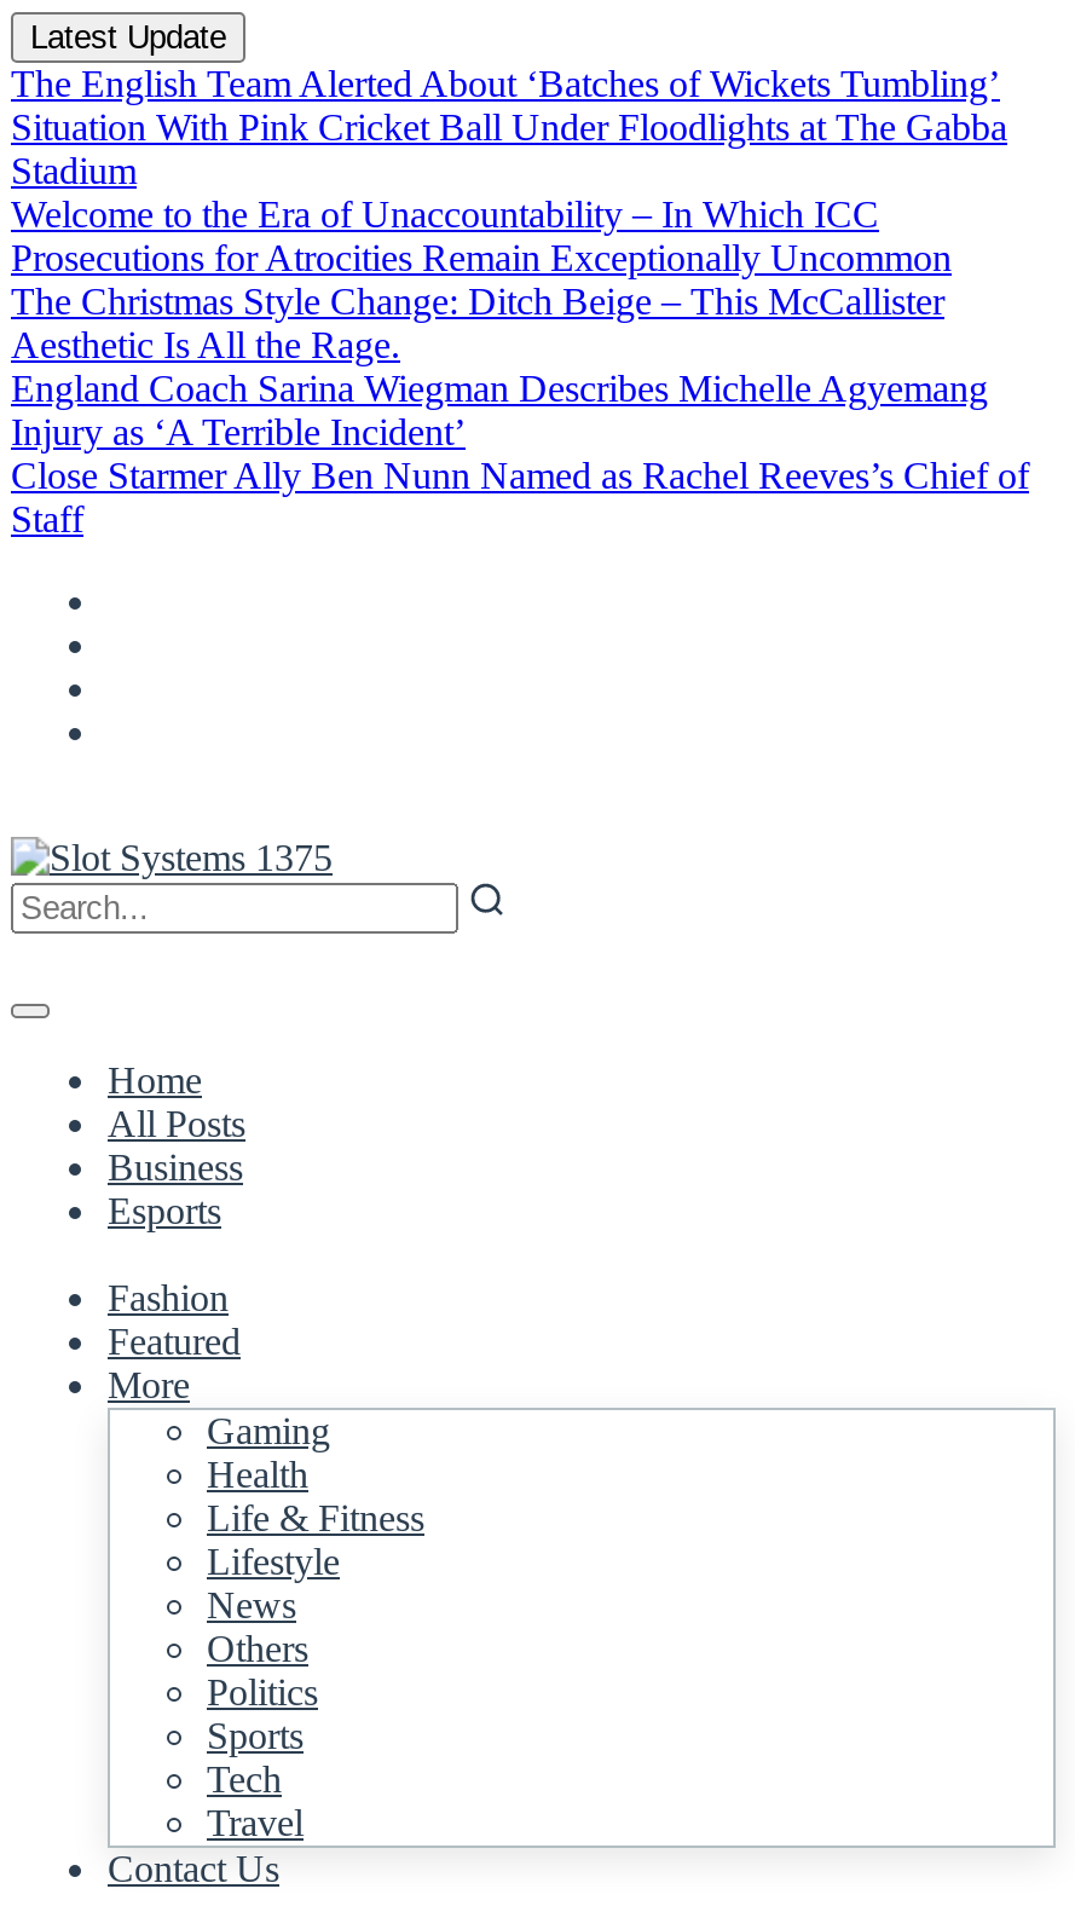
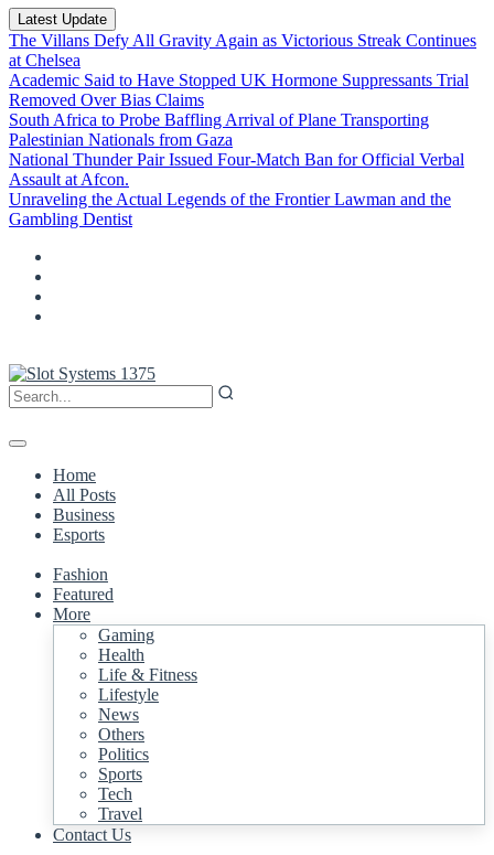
[11,63,1029,539] The English Team Alerted About ‘Batches of Wickets Tumbling’ | Situation With Pink Cricket Ball Under Floodlights at The Gabba | Stadium | Welcome to the Era of Unaccountability – In Which ICC | Prosecutions for Atrocities Remain Exceptionally Uncommon | The Christmas Style Change: Ditch Beige – This McCallister | Aesthetic Is All the Rage. | England Coach Sarina Wiegman Describes Michelle Agyemang | Injury as ‘A Terrible Incident’ | Close Starmer Ally Ben Nunn Named as Rachel Reeves’s Chief of | Staff -> [9,31,476,228] The Villans Defy All Gravity Again as Victorious Streak Continues | at Chelsea | Academic Said to Have Stopped UK Hormone Suppressants Trial | Removed Over Bias Claims | South Africa to Probe Baffling Arrival of Plane Transporting | Palestinian Nationals from Gaza | National Thunder Pair Issued Four-Match Ban for Official Verbal | Assault at Afcon. | Unraveling the Actual Legends of the Frontier Lawman and the | Gambling Dentist

